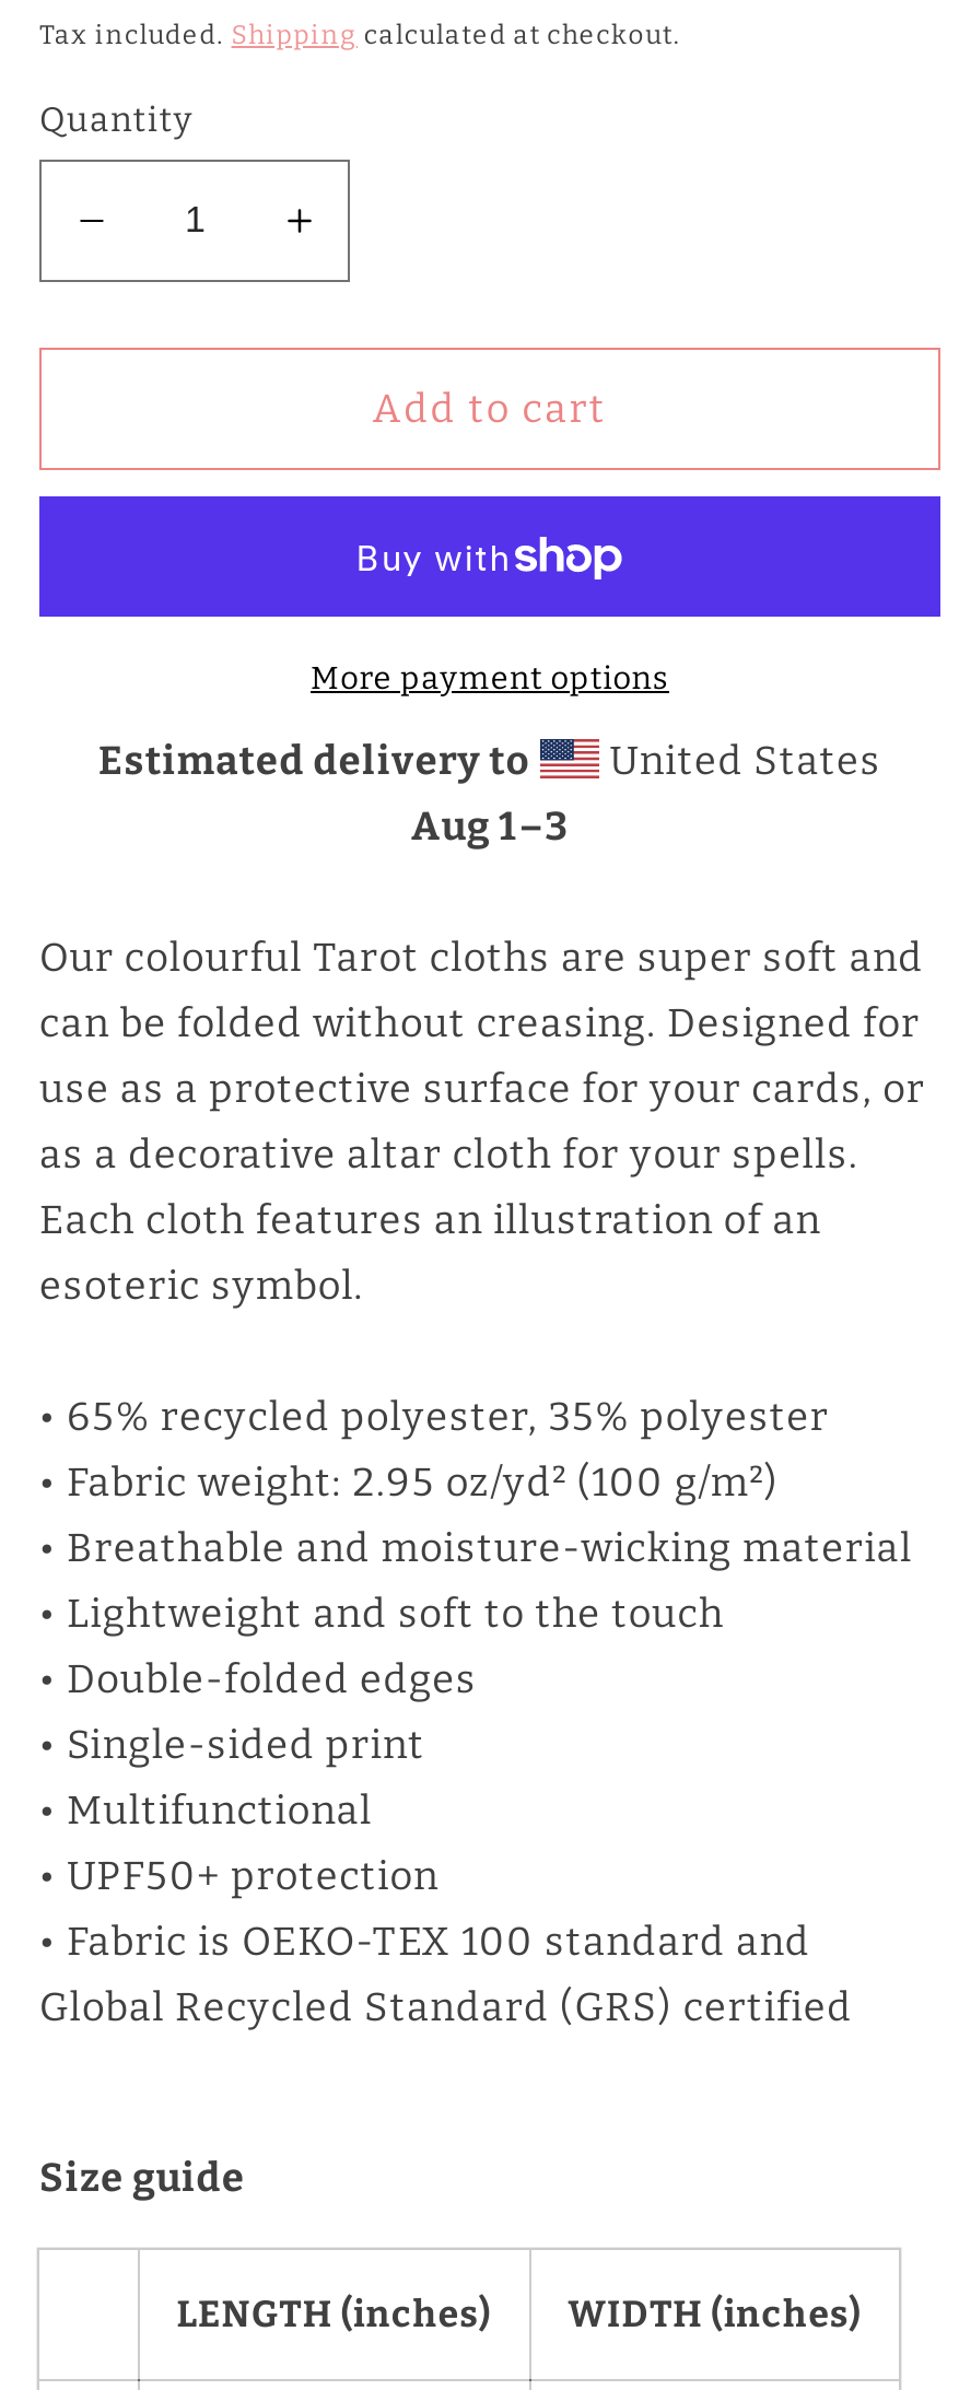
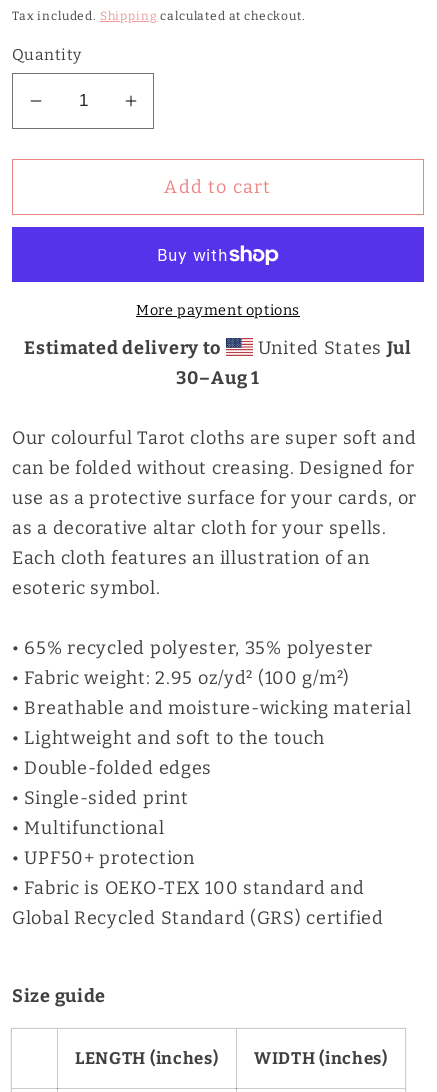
[411,737,881,851] United States | Aug 1–3 -> [176,337,412,389] United States Jul | 30–Aug 1

